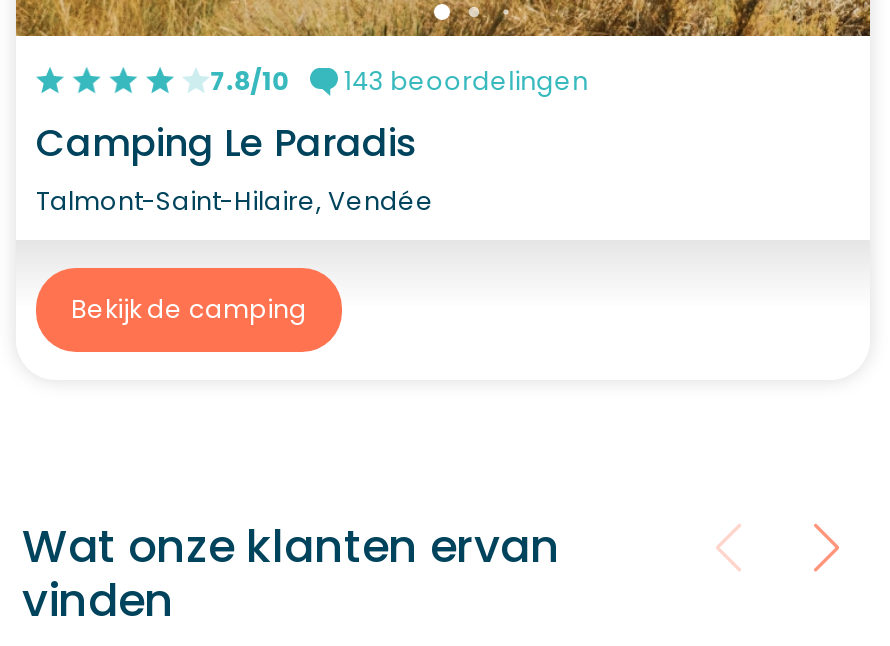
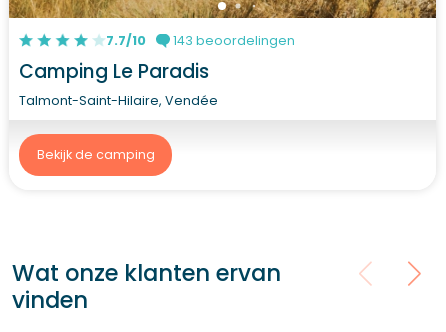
[210,63,588,97] 7.8/10 143 beoordelingen -> [106,31,295,48] 7.7/10 143 beoordelingen

